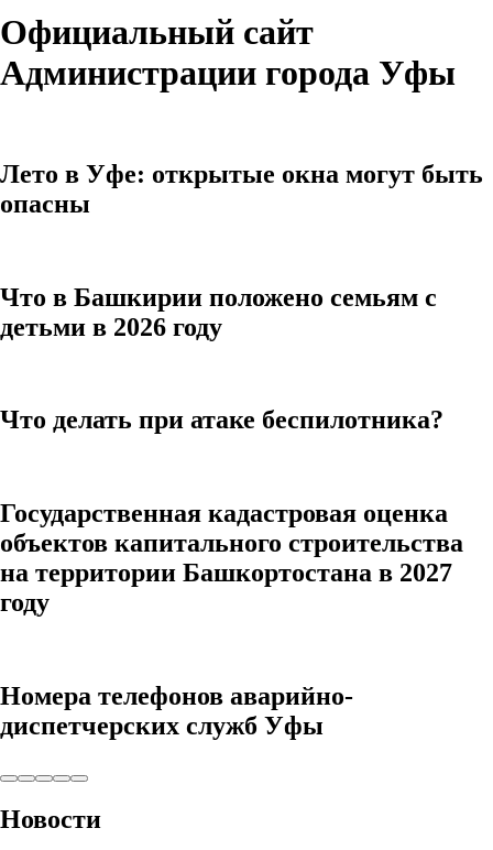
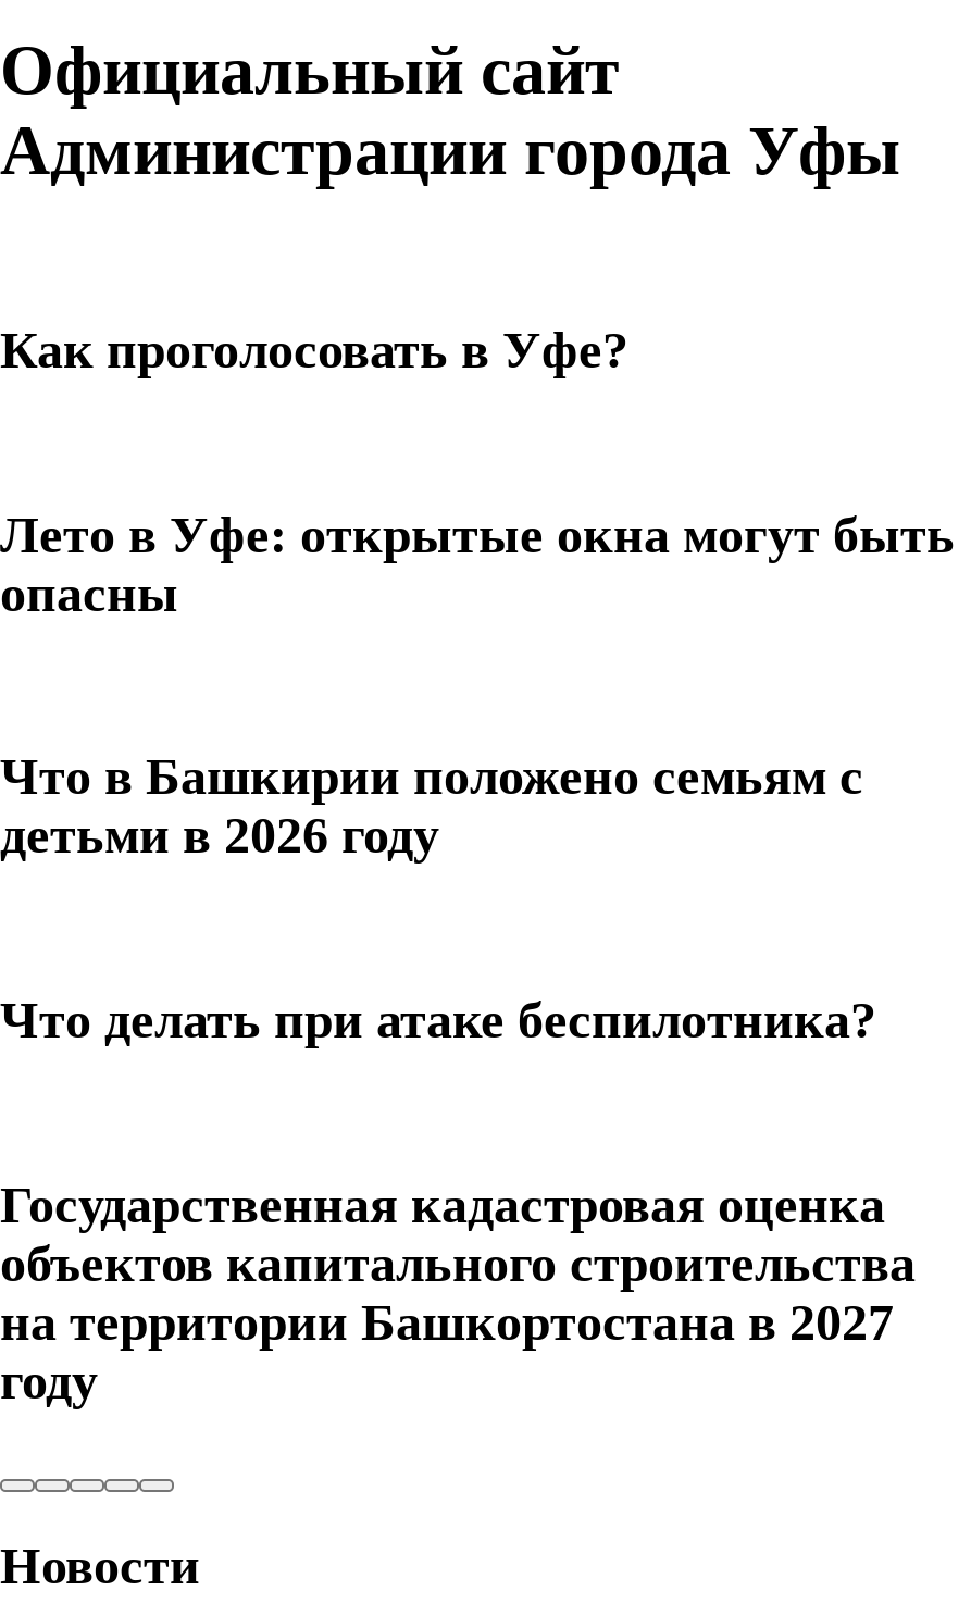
none -> [0,321,628,378] Как проголосовать в Уфе?
moved [0,159,483,617] -> [0,506,955,1409]: Лето в Уфе: открытые окна могут быть | опасны | Что в Башкирии положено семьям с | ... | на территории Башкортостана в 2027 | году
[0,682,353,740] Номера телефонов аварийно- | диспетчерских служб Уфы -> none

